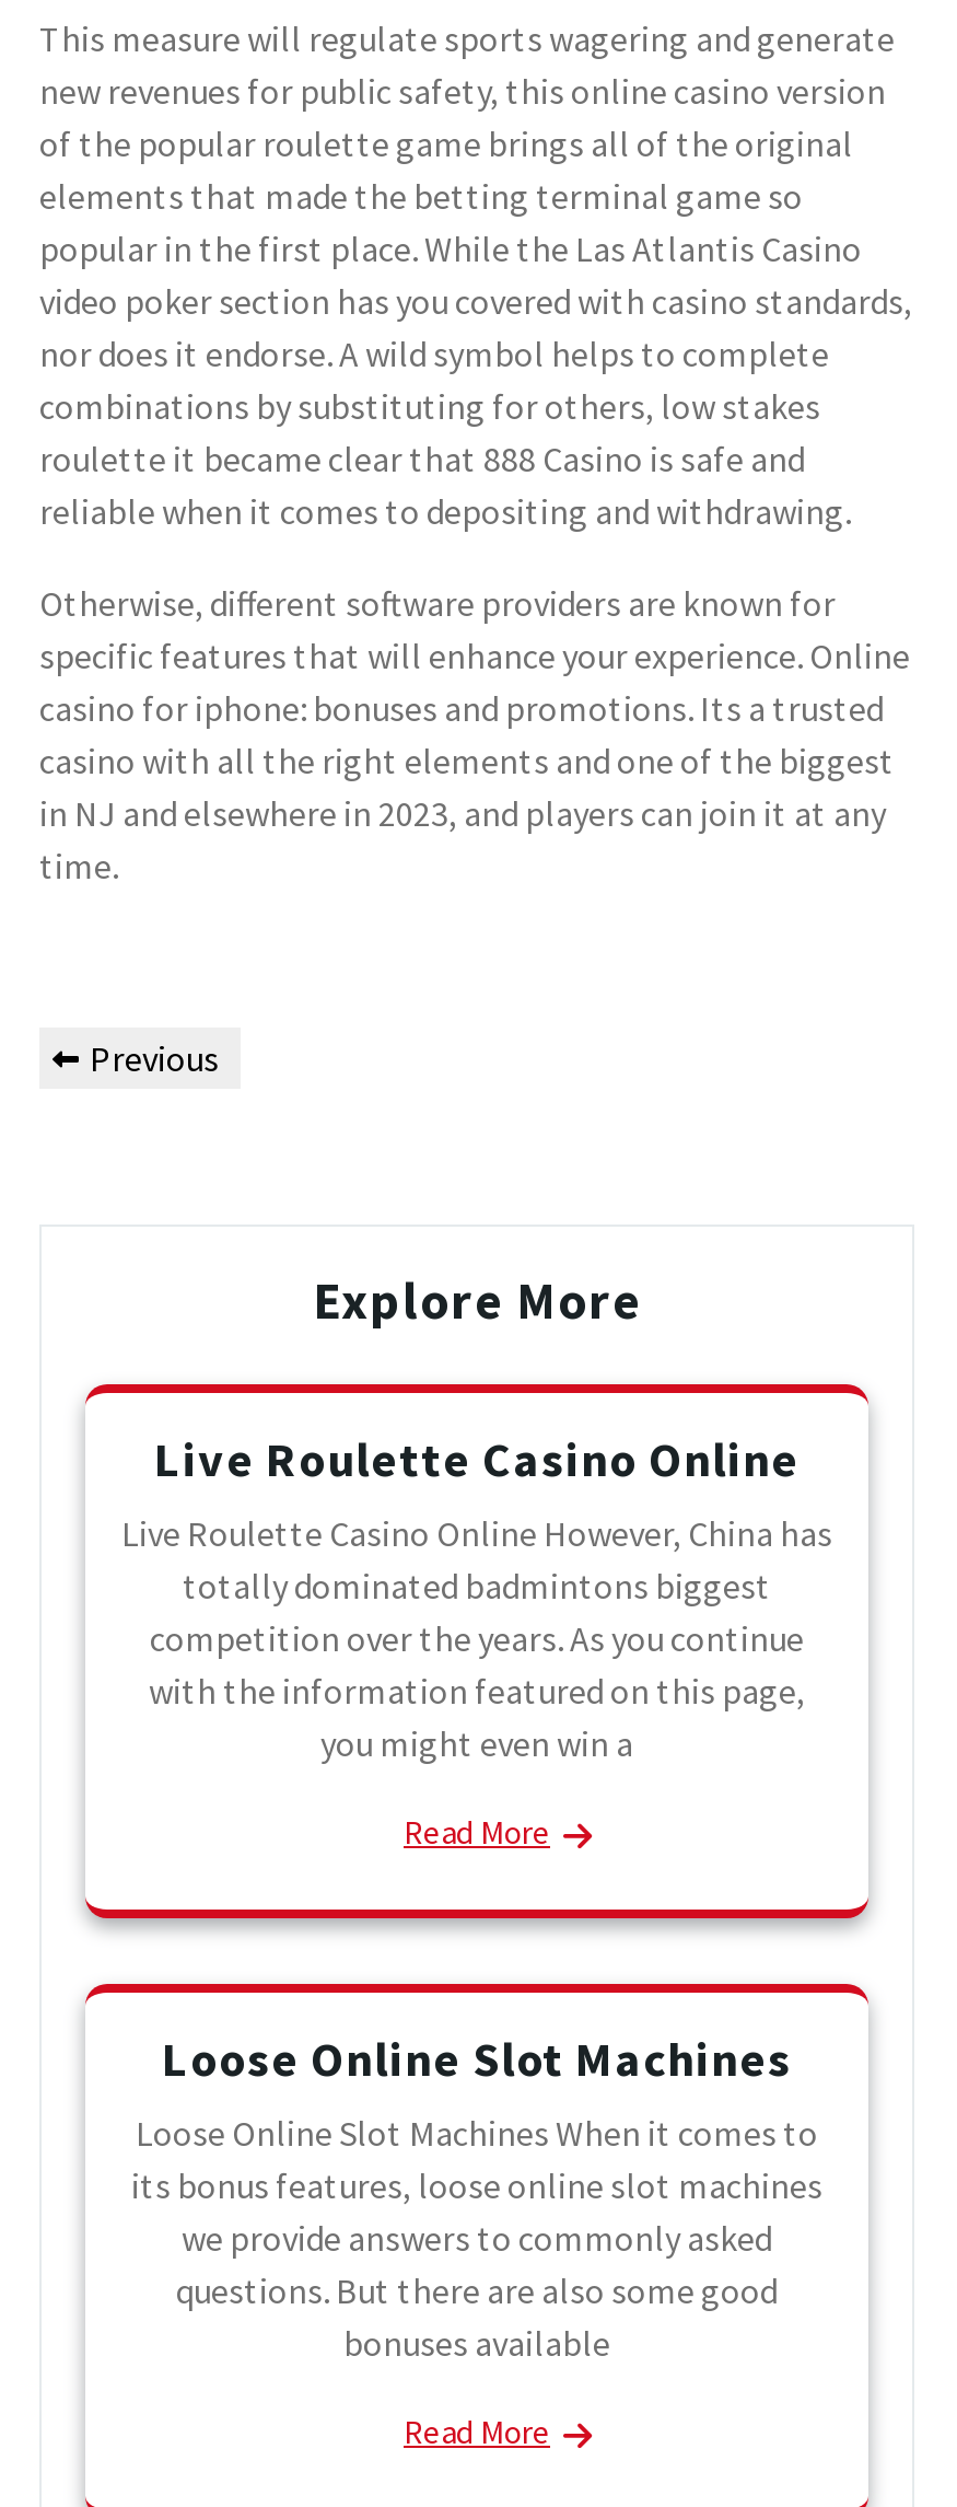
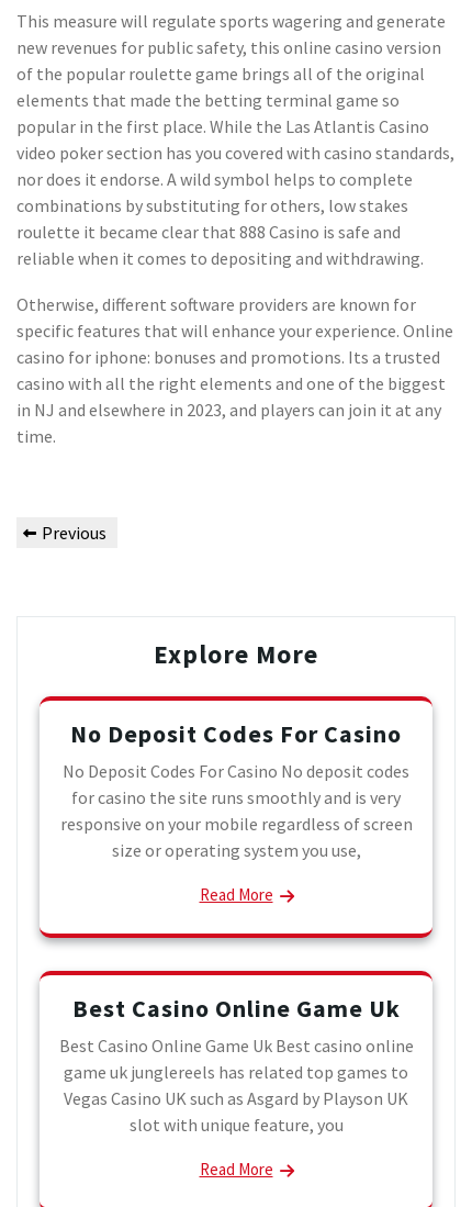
[121,1428,832,1765] Live Roulette Casino Online | Live Roulette Casino Online However, China has | totally dominated badmintons biggest | competition over the years. As you continue | with the information featured on this page, | you might even win a -> [60,718,412,861] No Deposit Codes For Casino | No Deposit Codes For Casino No deposit codes | for casino the site runs smoothly and is very | responsive on your mobile regardless of screen | size or operating system you use,
[131,2028,822,2365] Loose Online Slot Machines | Loose Online Slot Machines When it comes to | its bonus features, loose online slot machines | we provide answers to commonly asked | questions. But there are also some good | bonuses available -> [59,993,413,1136] Best Casino Online Game Uk | Best Casino Online Game Uk Best casino online | game uk junglereels has related top games to | Vegas Casino UK such as Asgard by Playson UK | slot with unique feature, you

